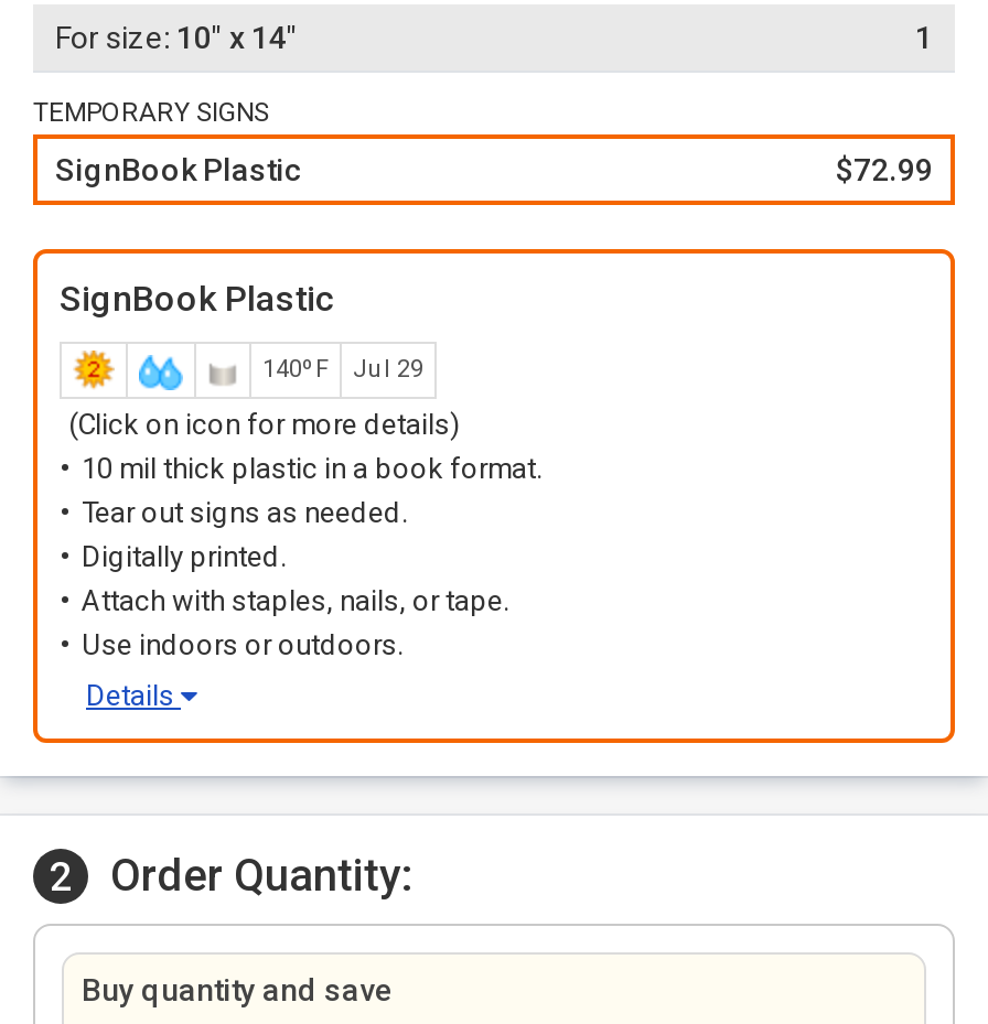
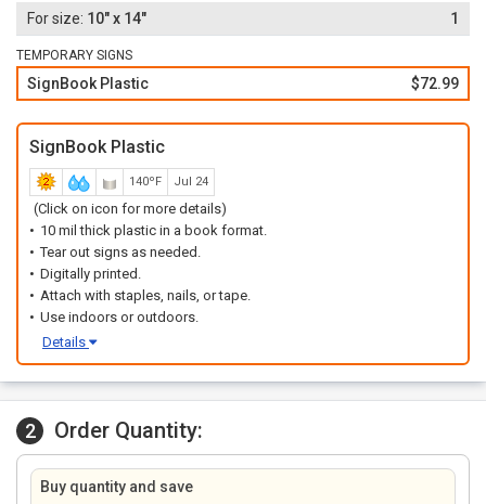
[262,355,423,384] 140ºF Jul 29 -> [129,175,208,189] 140ºF Jul 24

